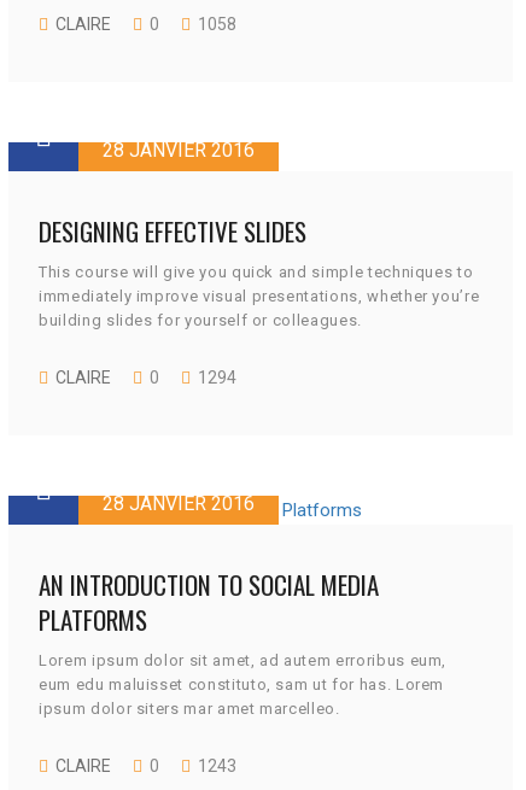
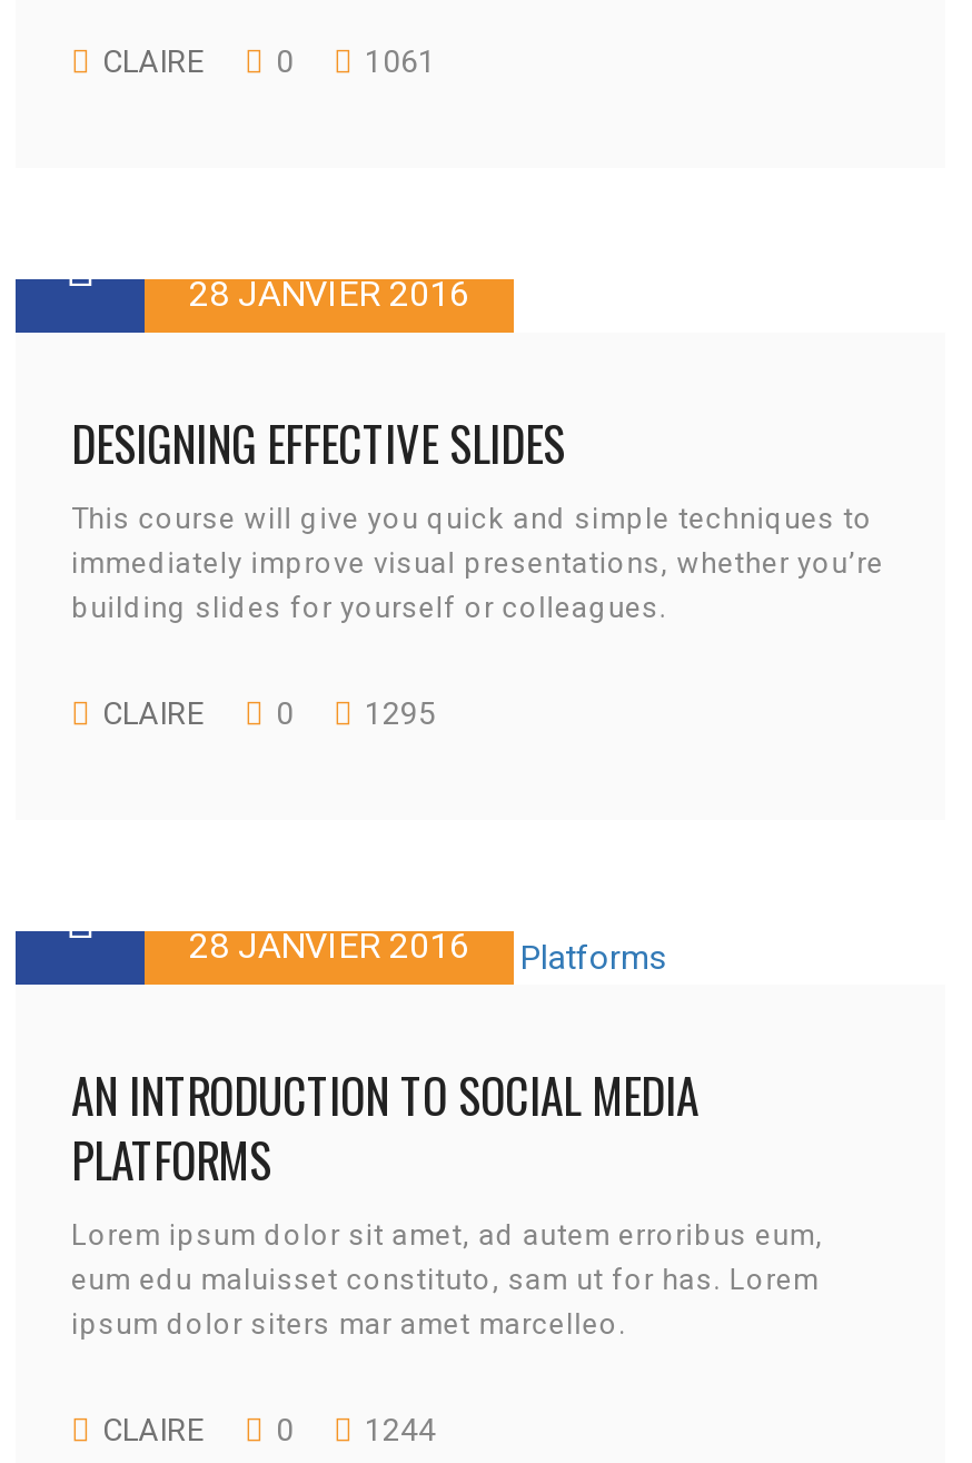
[55,14,236,34] CLAIRE 0 1058 -> [102,43,436,79] CLAIRE 0 1061
[55,368,236,387] CLAIRE 0 1294 -> [102,695,436,731] CLAIRE 0 1295
[55,756,236,776] CLAIRE 0 1243 -> [102,1412,436,1447] CLAIRE 0 1244

